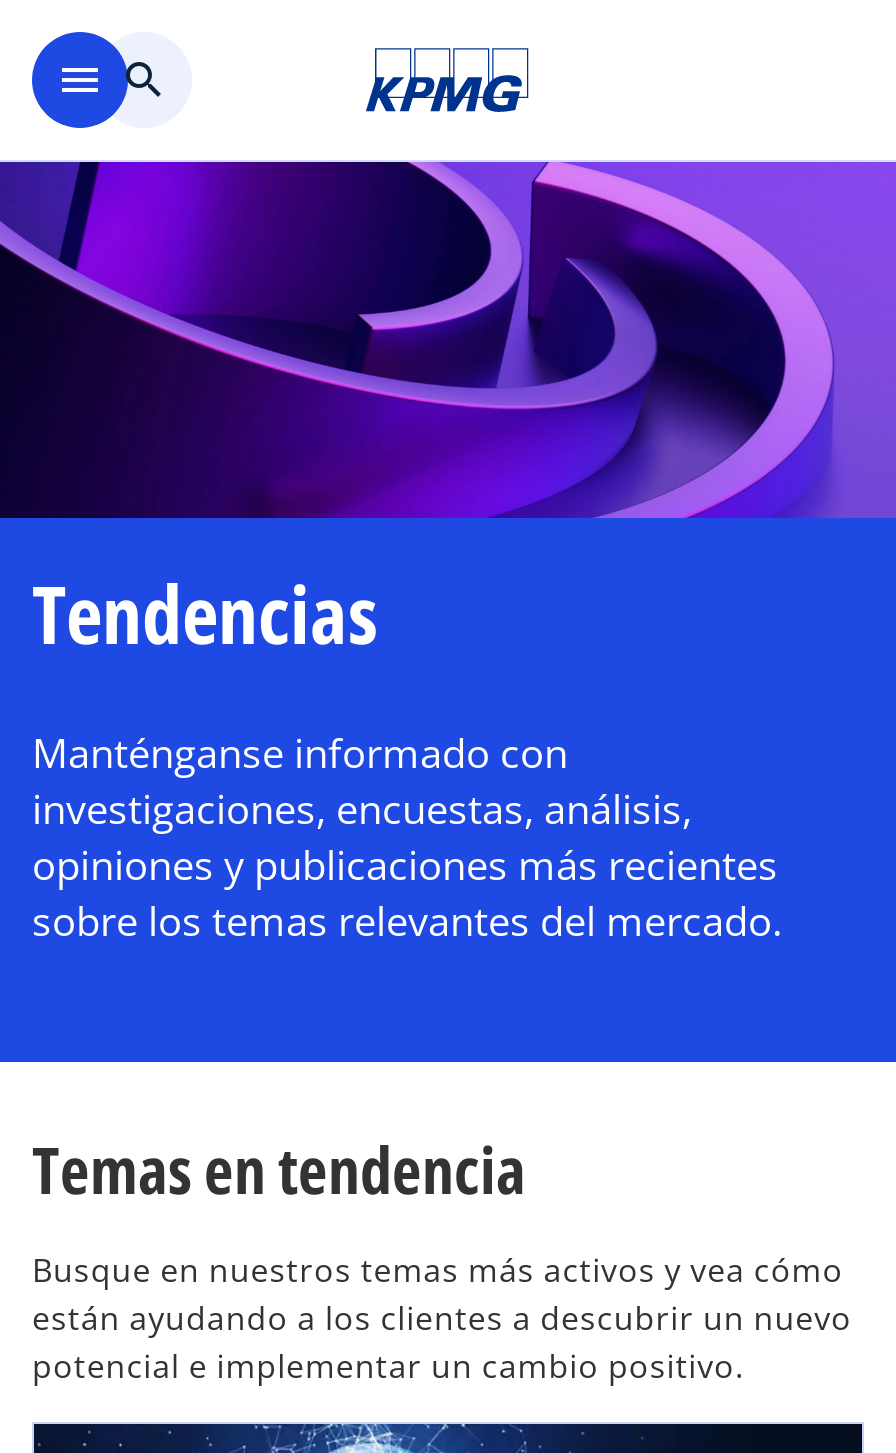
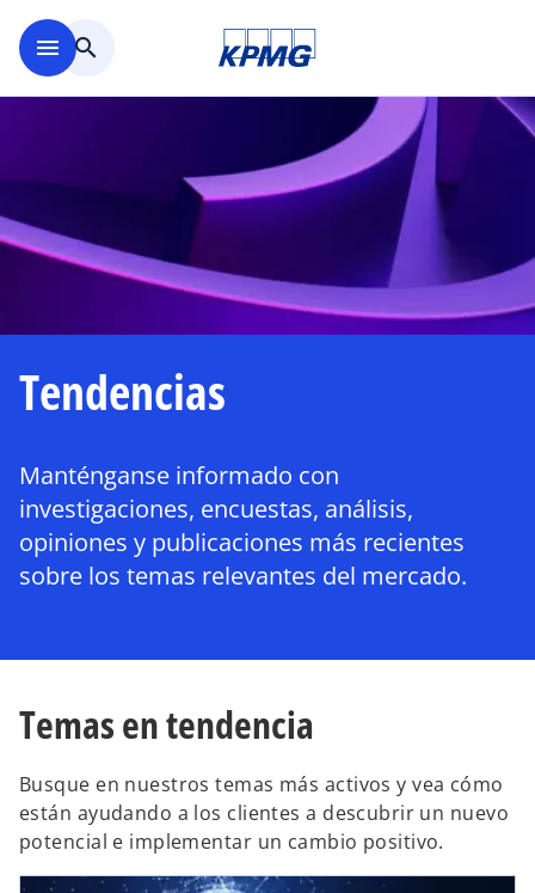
[6,160,890,518] [image] -> [4,96,531,335] [image]

